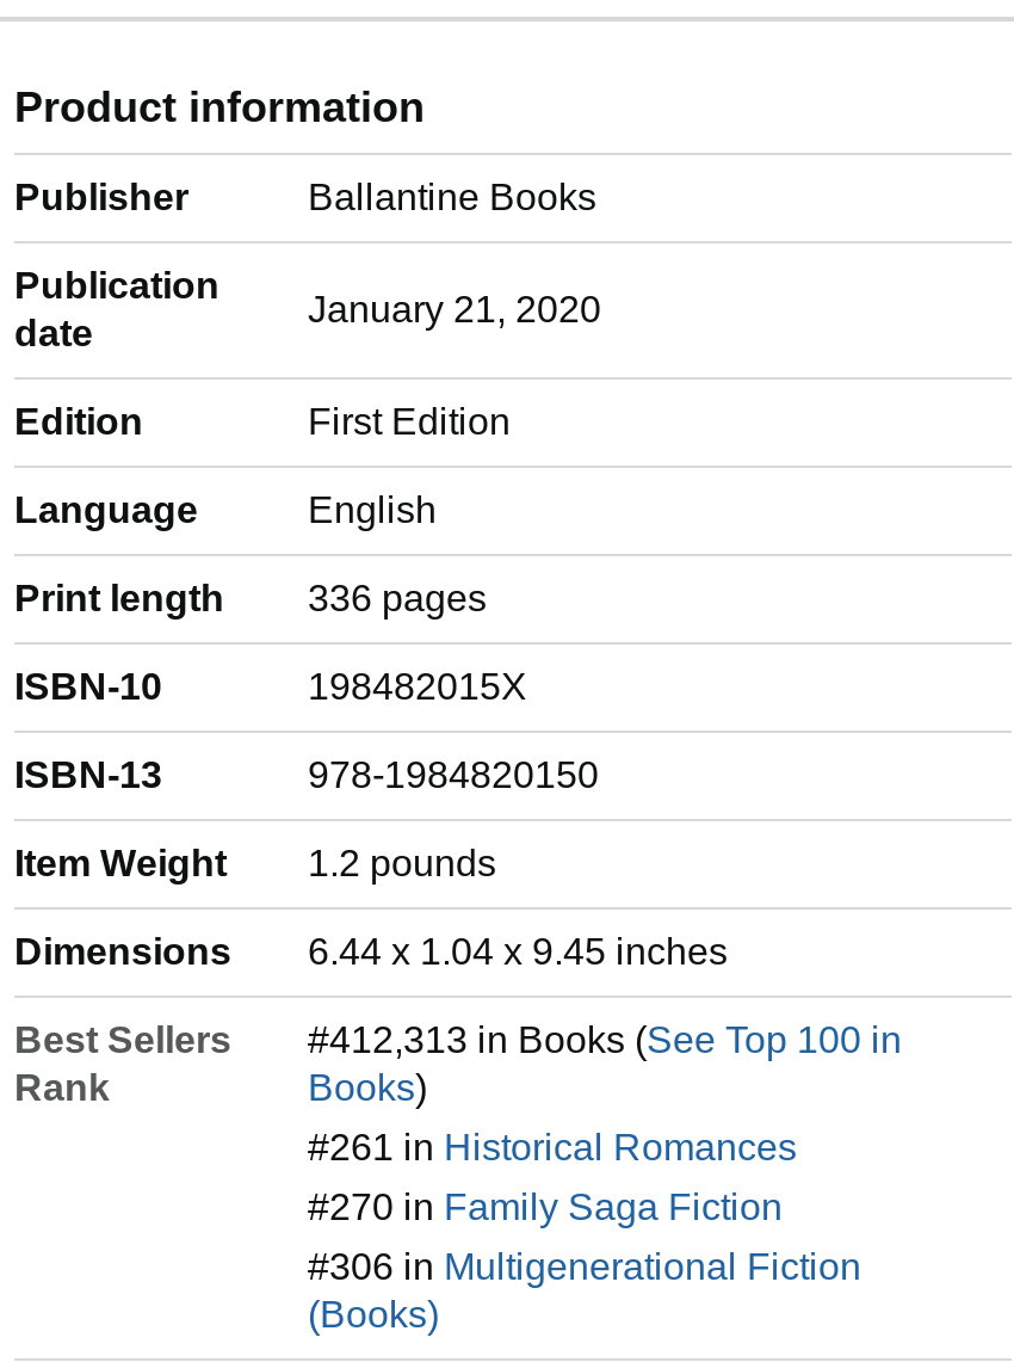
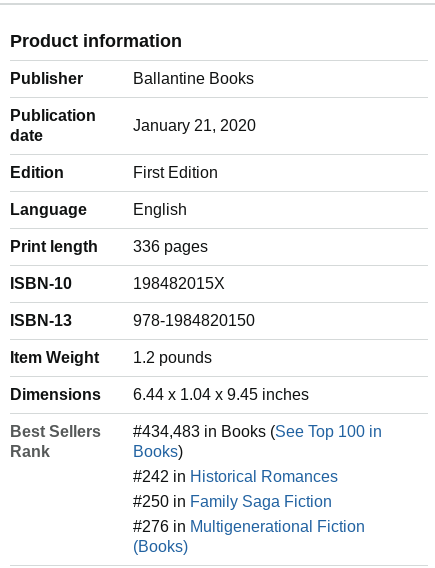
[308,1019,902,1060] #412,313 in Books (See Top 100 in -> [133,423,382,440] #434,483 in Books (See Top 100 in
[308,1127,797,1167] #261 in Historical Romances -> [133,468,338,485] #242 in Historical Romances
[308,1186,783,1227] #270 in Family Saga Fiction -> [133,493,332,510] #250 in Family Saga Fiction
[308,1246,861,1287] #306 in Multigenerational Fiction -> [133,518,365,535] #276 in Multigenerational Fiction

